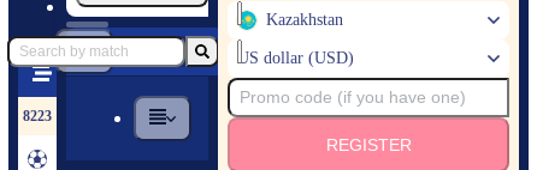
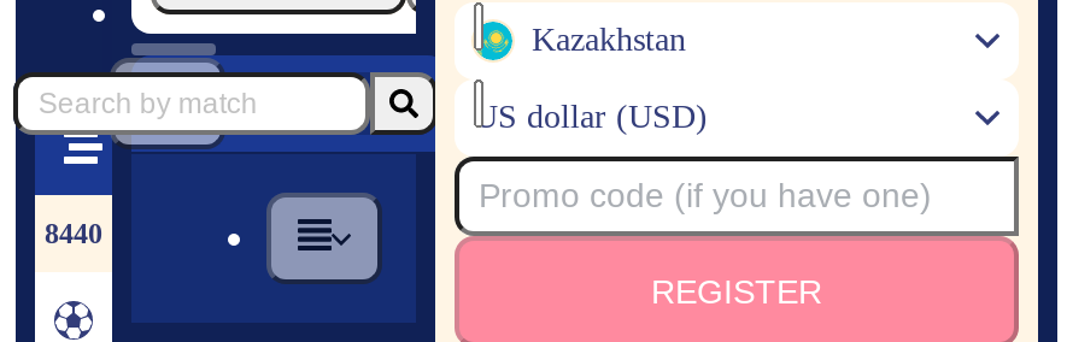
[23,108,52,125] 8223 -> [45,217,102,250] 8440

